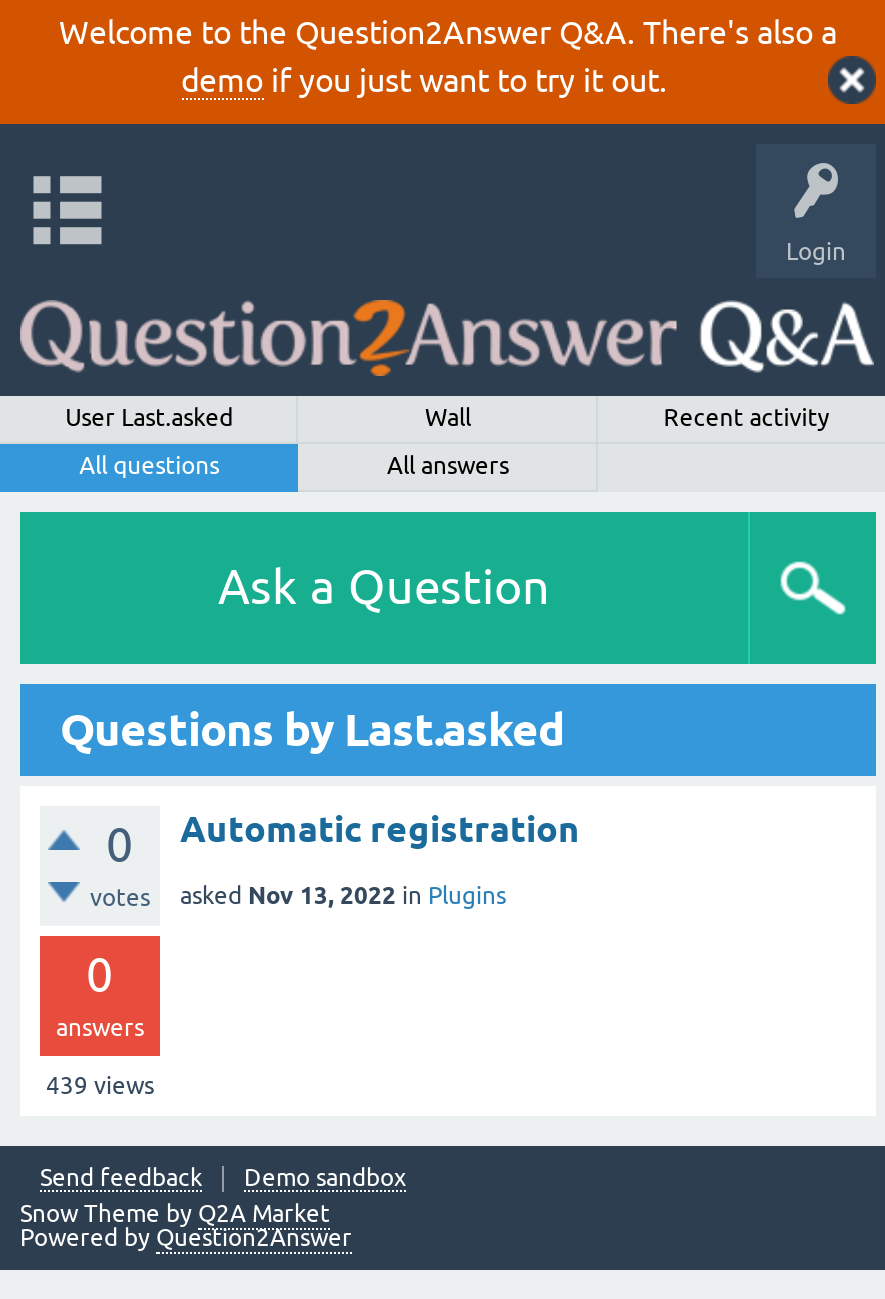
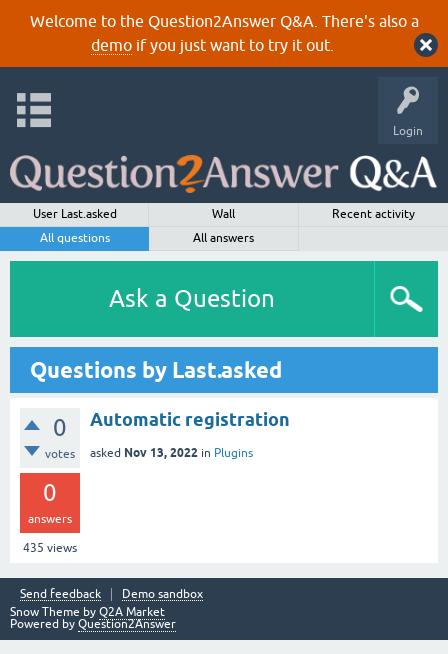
[46,1072,154,1100] 439 views -> [23,541,77,555] 435 views

